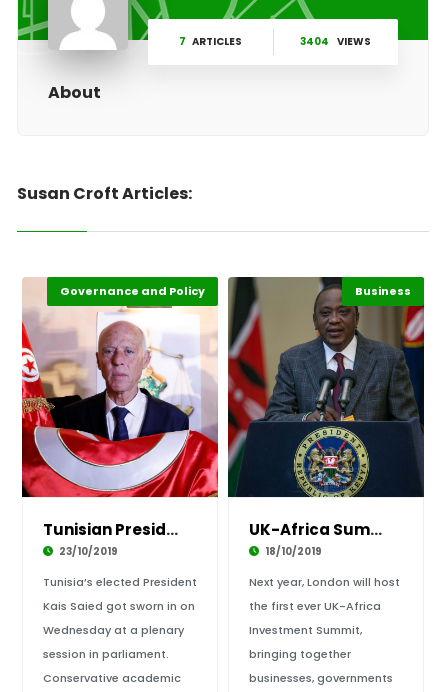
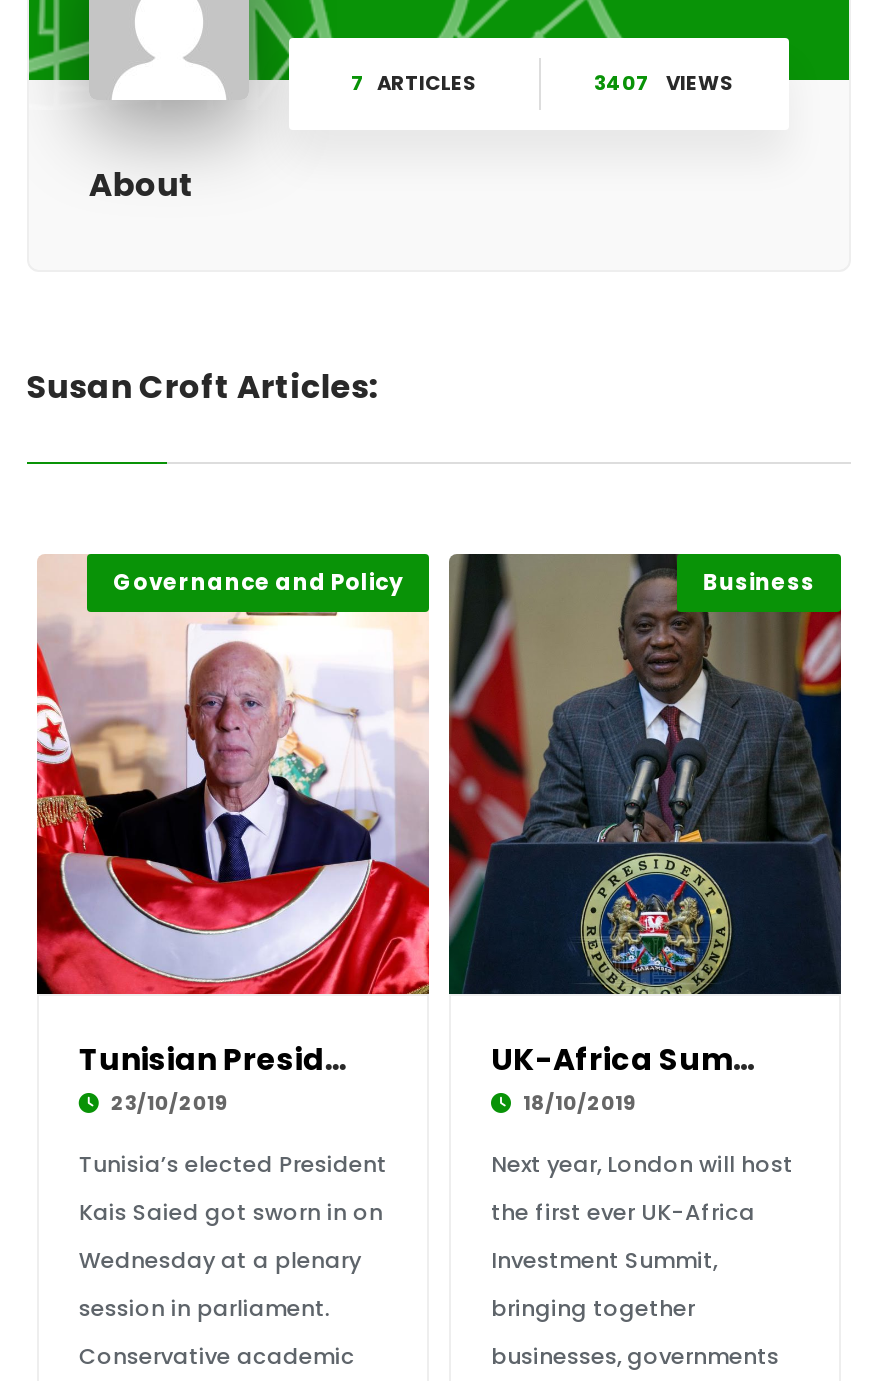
[300,34,371,49] 3404 VIEWS -> [594,68,734,98] 3407 VIEWS

